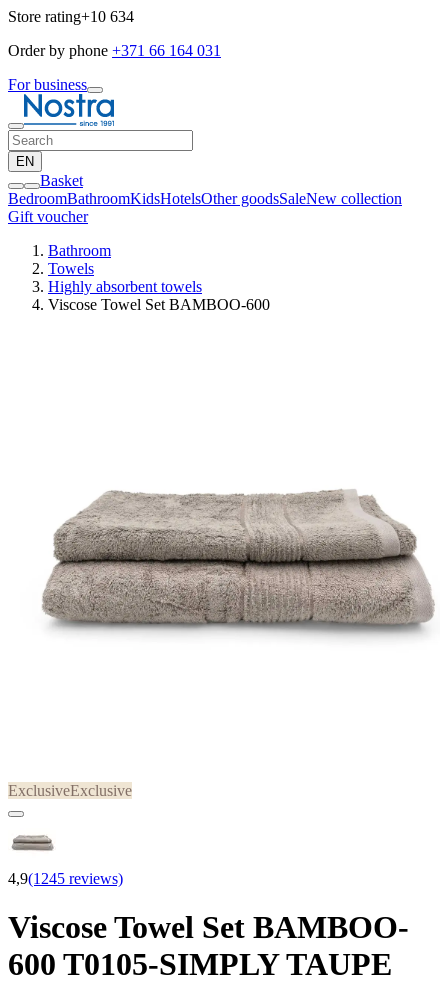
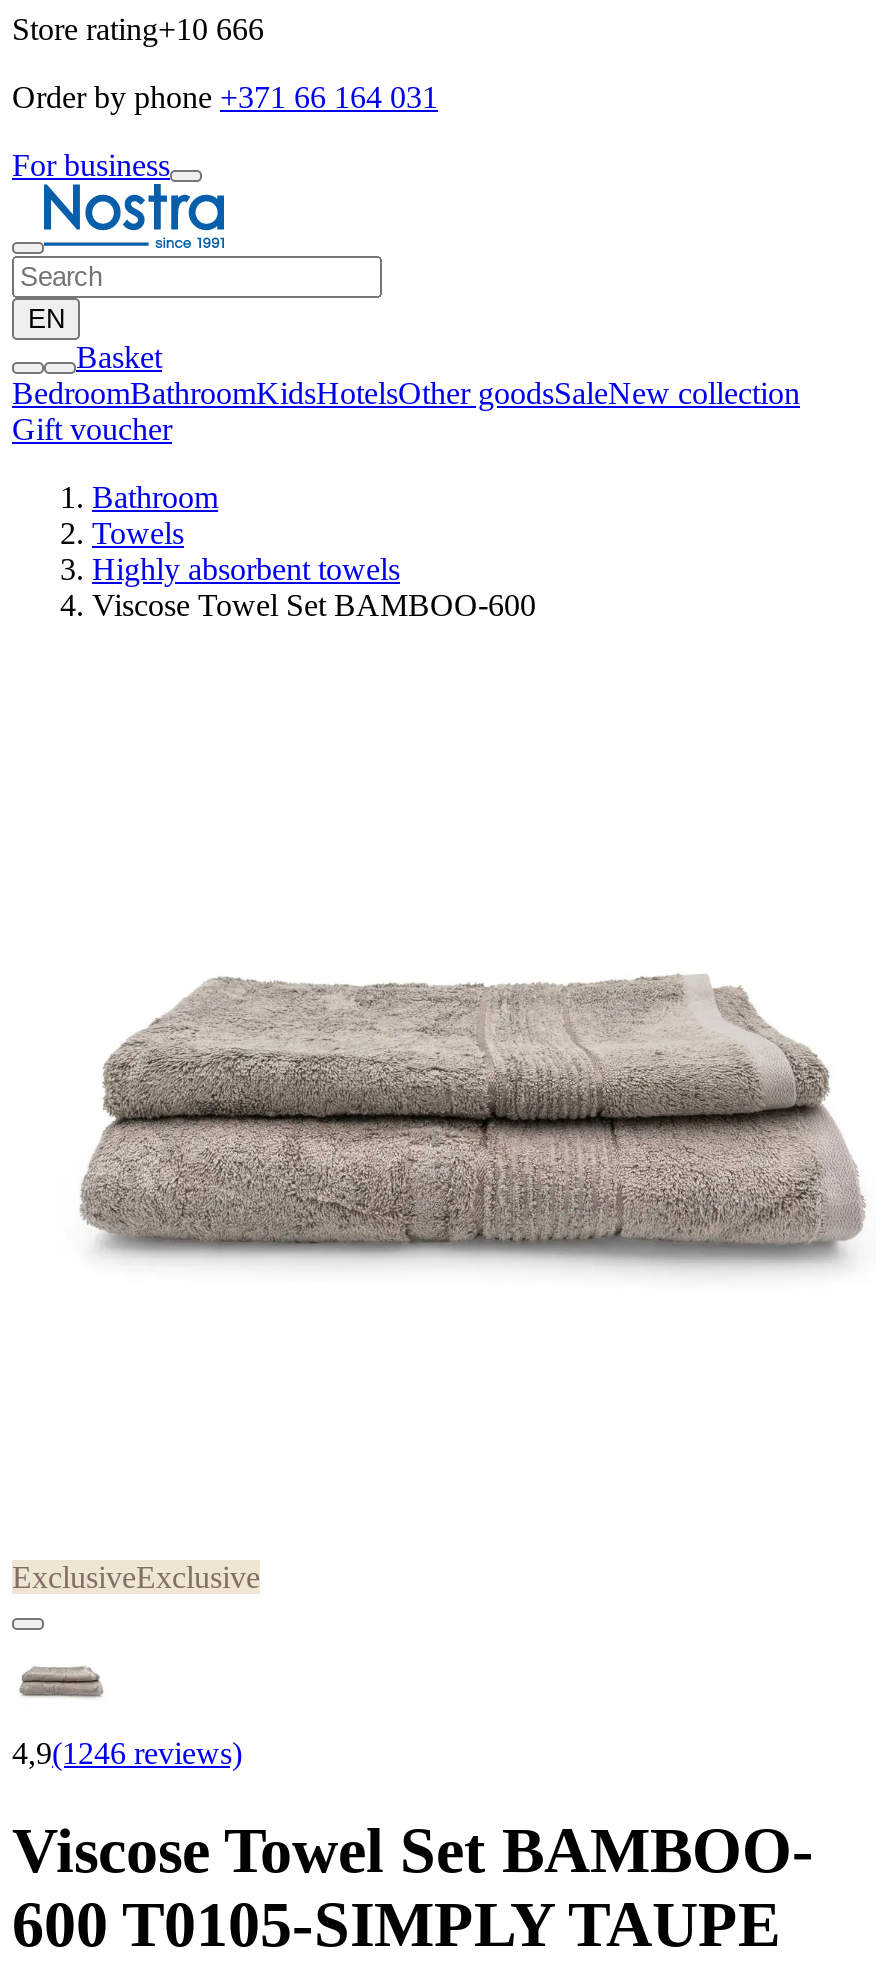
[8,8,134,25] Store rating+10 634 -> [12,12,264,46] Store rating+10 666
[8,870,123,887] 4,9(1245 reviews) -> [12,1736,242,1770] 4,9(1246 reviews)

